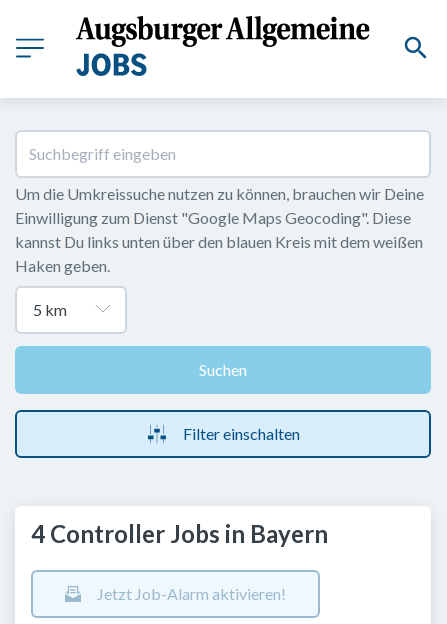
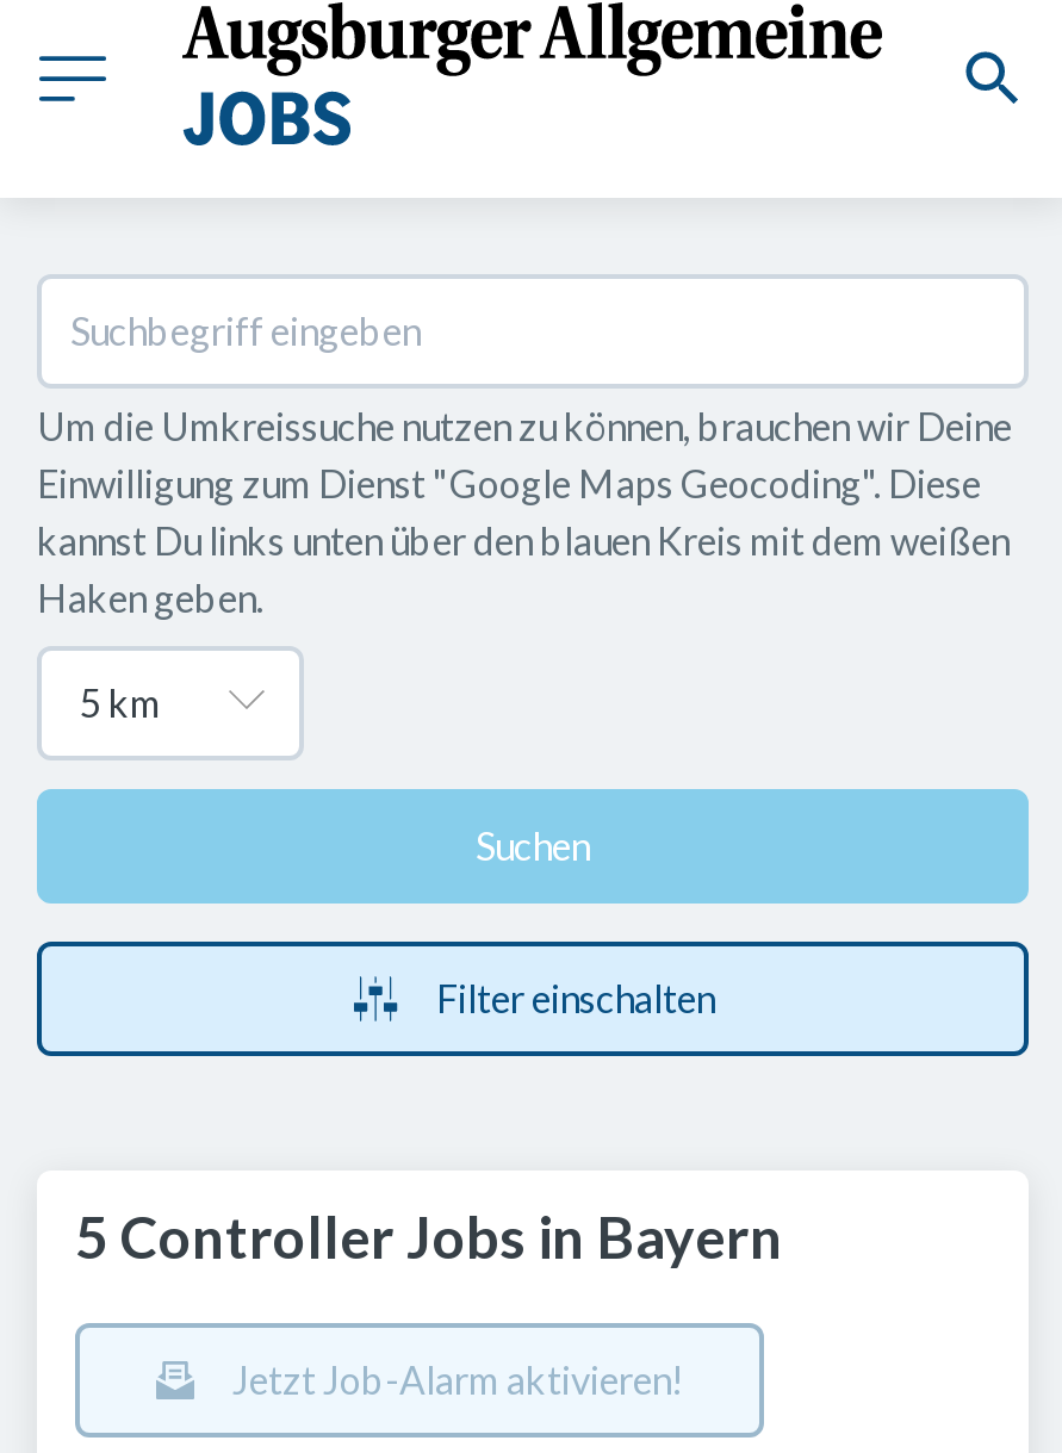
[31,519,328,548] 4 Controller Jobs in Bayern -> [75,1201,783,1271] 5 Controller Jobs in Bayern

